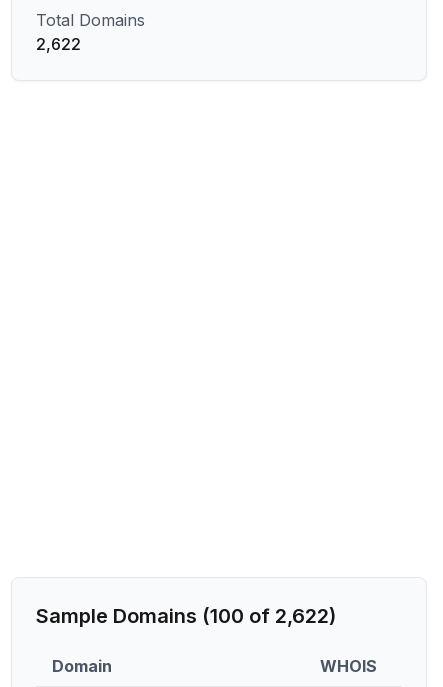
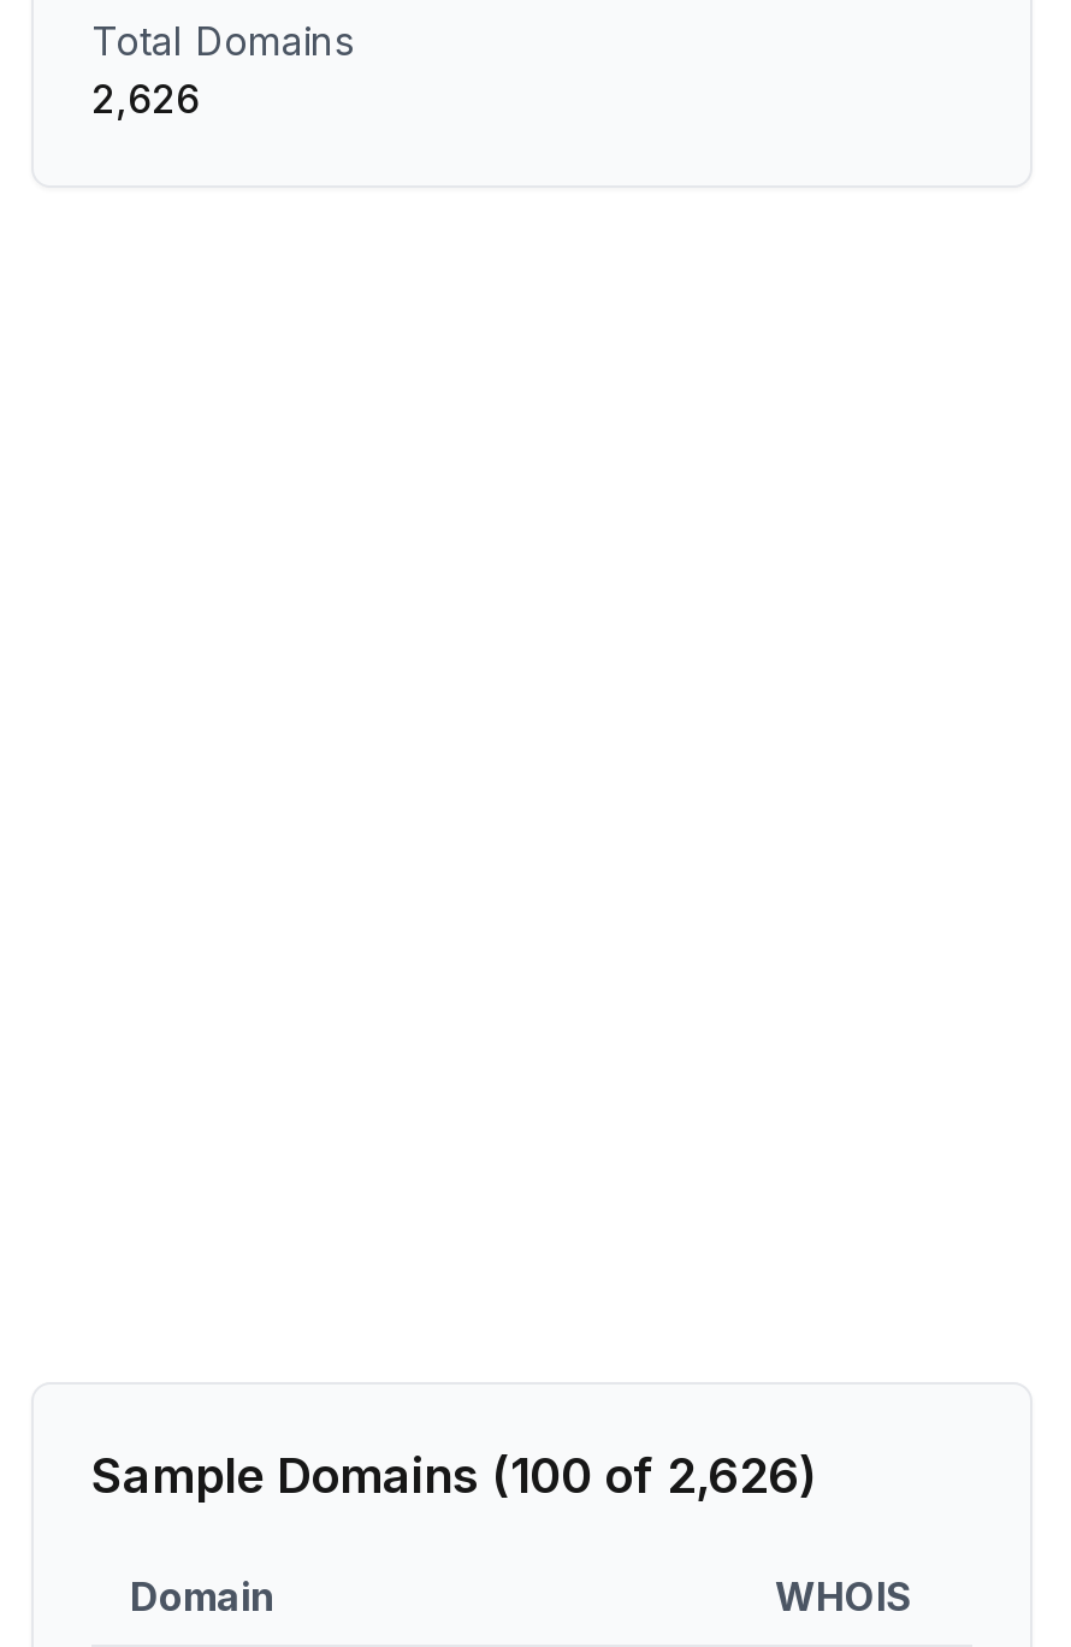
[36,34,81,54] 2,622 -> [91,75,200,123] 2,626
[36,604,336,628] Sample Domains (100 of 2,622) -> [91,1447,816,1505] Sample Domains (100 of 2,626)

